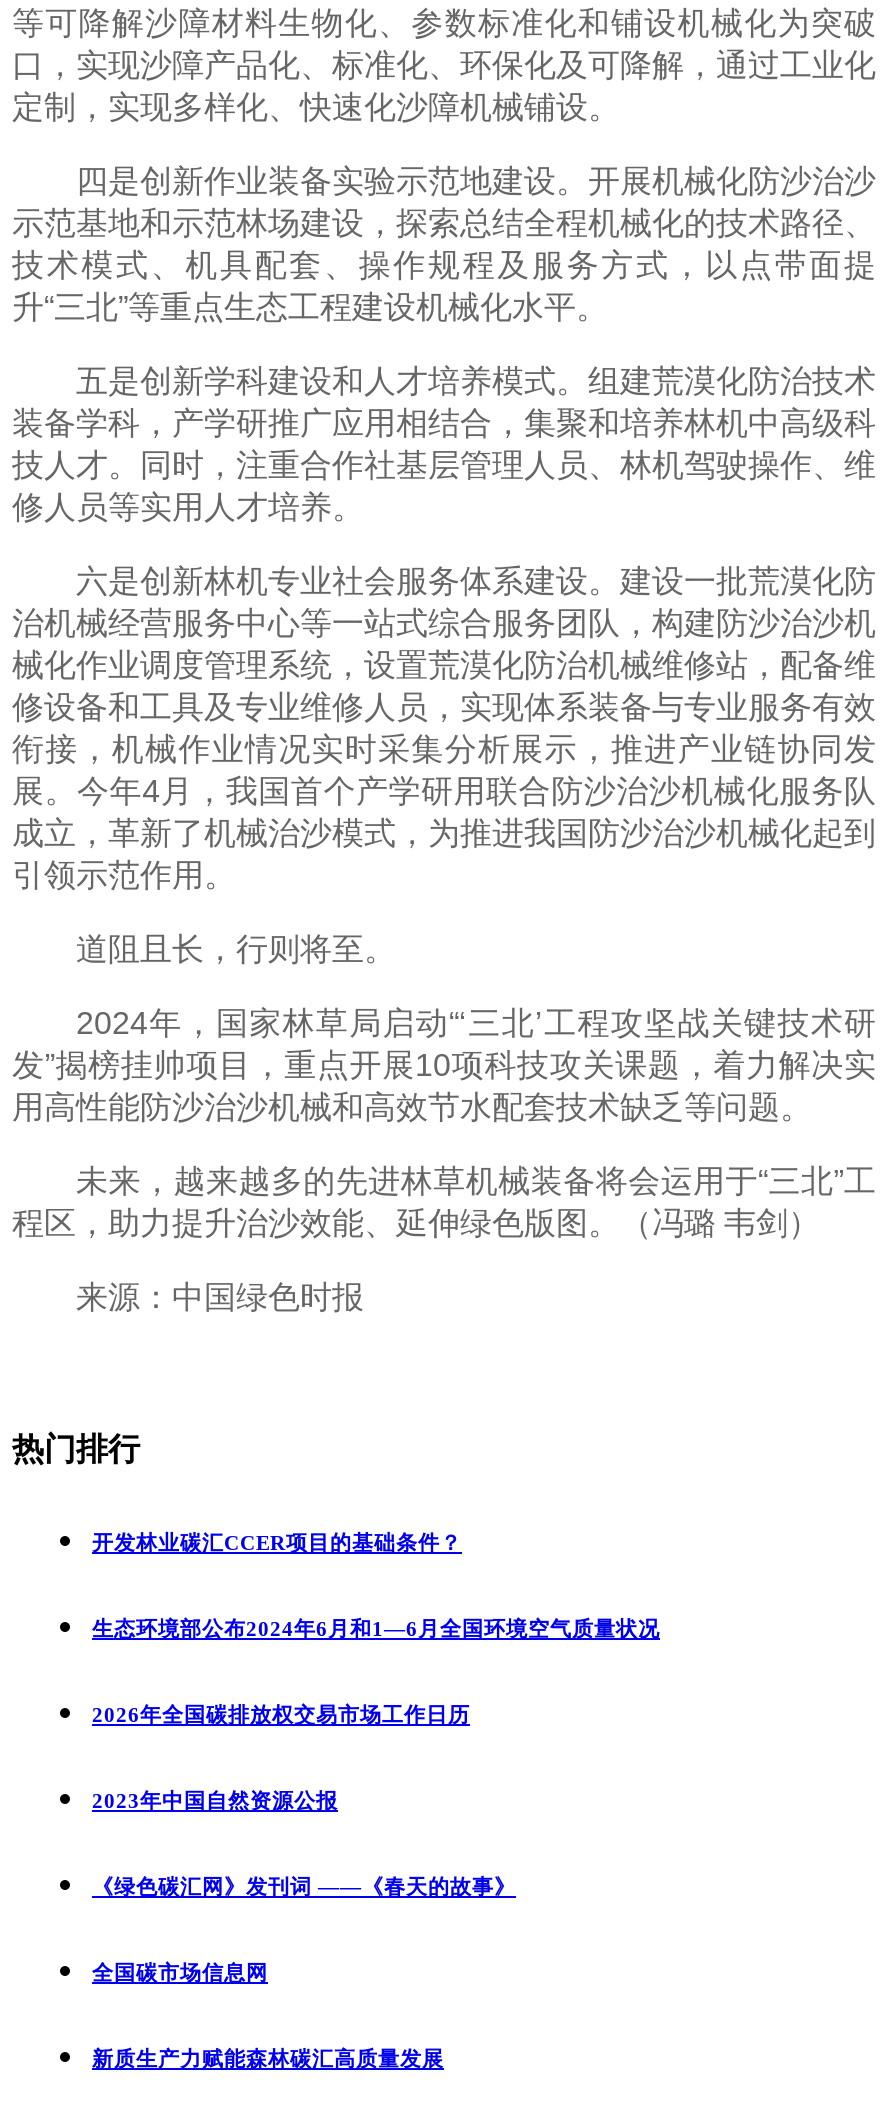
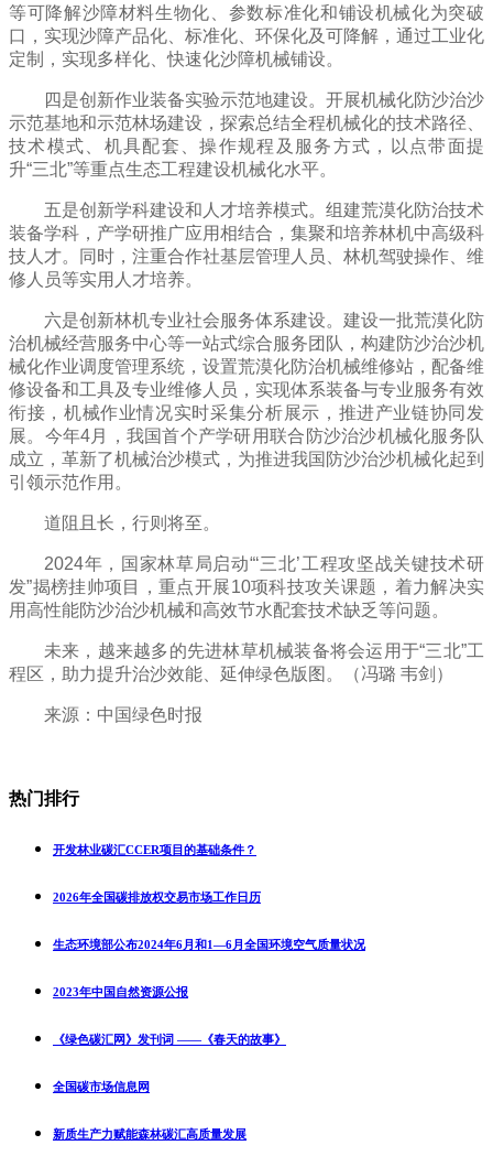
moved [92,1615,660,1639] -> [53,937,365,951]: 生态环境部公布2024年6月和1—6月全国环境空气质量状况
moved [92,1701,470,1725] -> [53,890,261,903]: 2026年全国碳排放权交易市场工作日历

